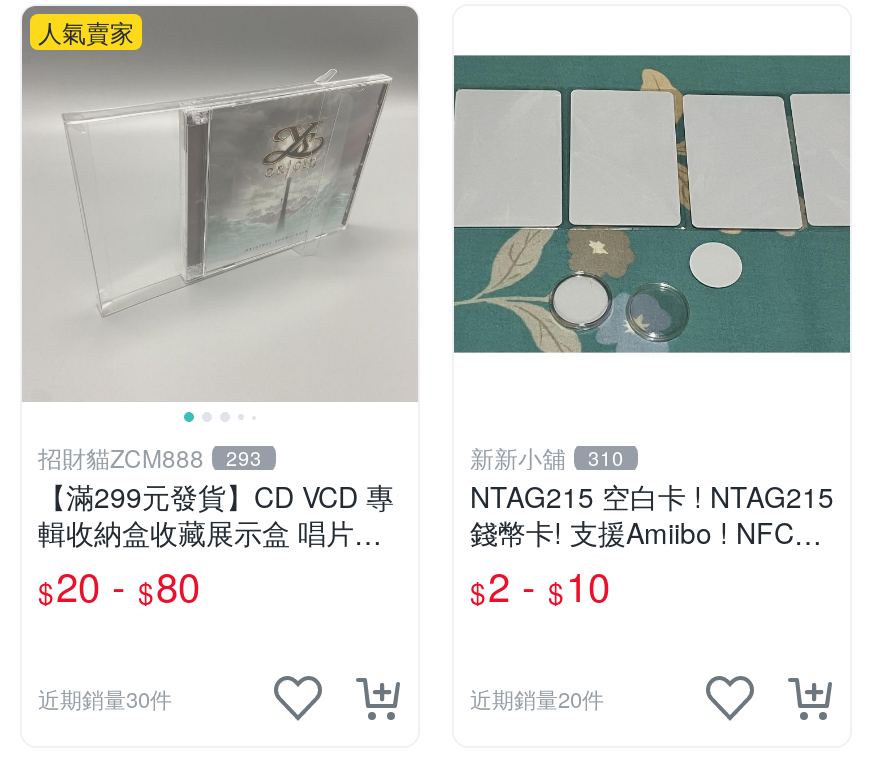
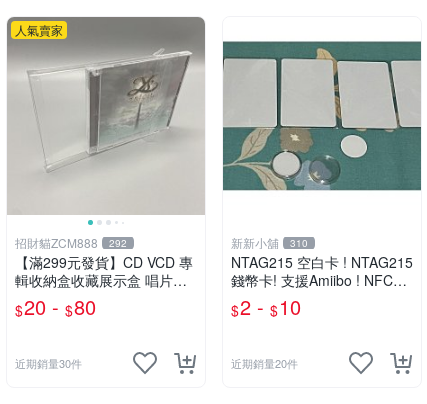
[38,441,262,475] 招財貓ZCM888 293 -> [15,234,127,251] 招財貓ZCM888 292

